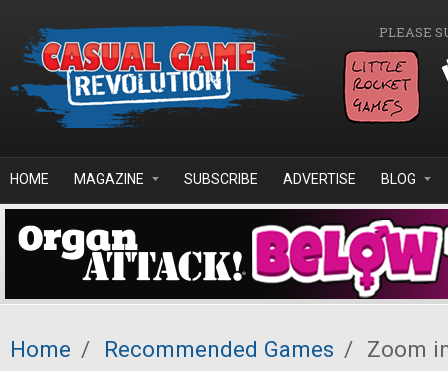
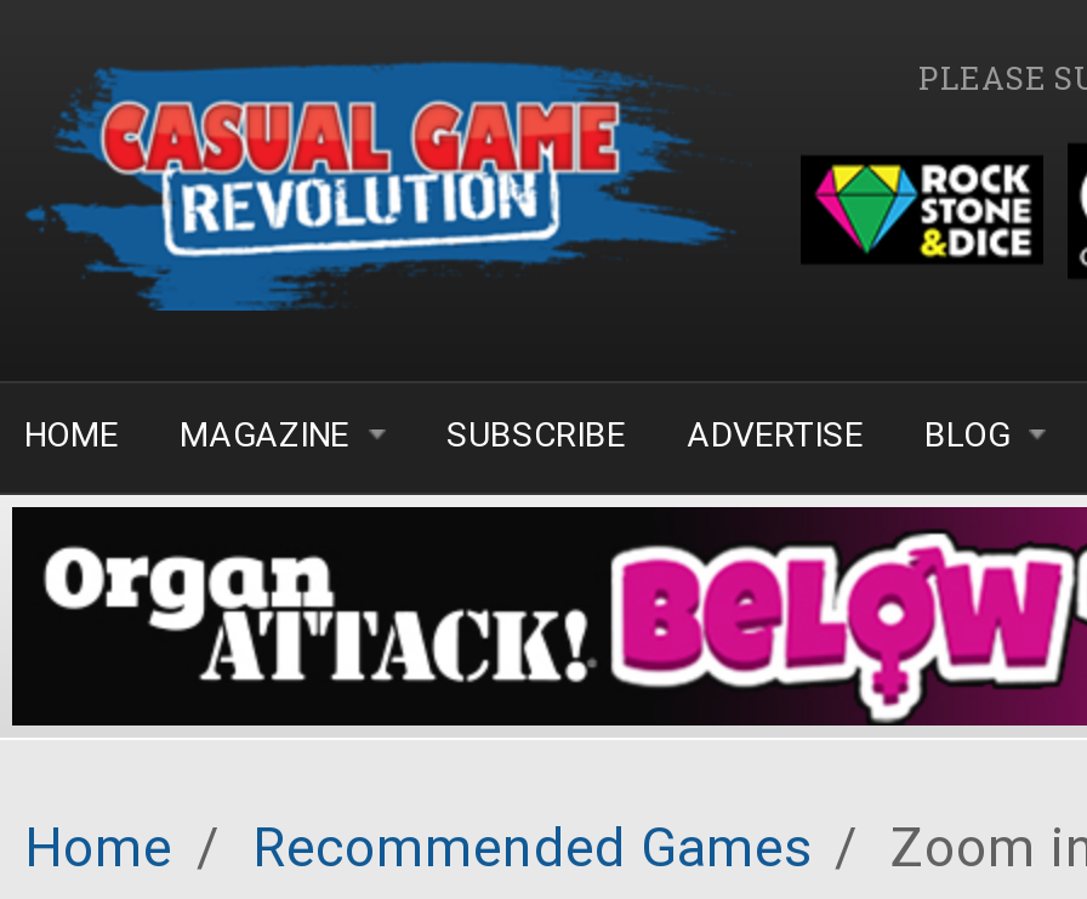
[332,51,428,123] [image] -> [803,126,1041,296] [image]

